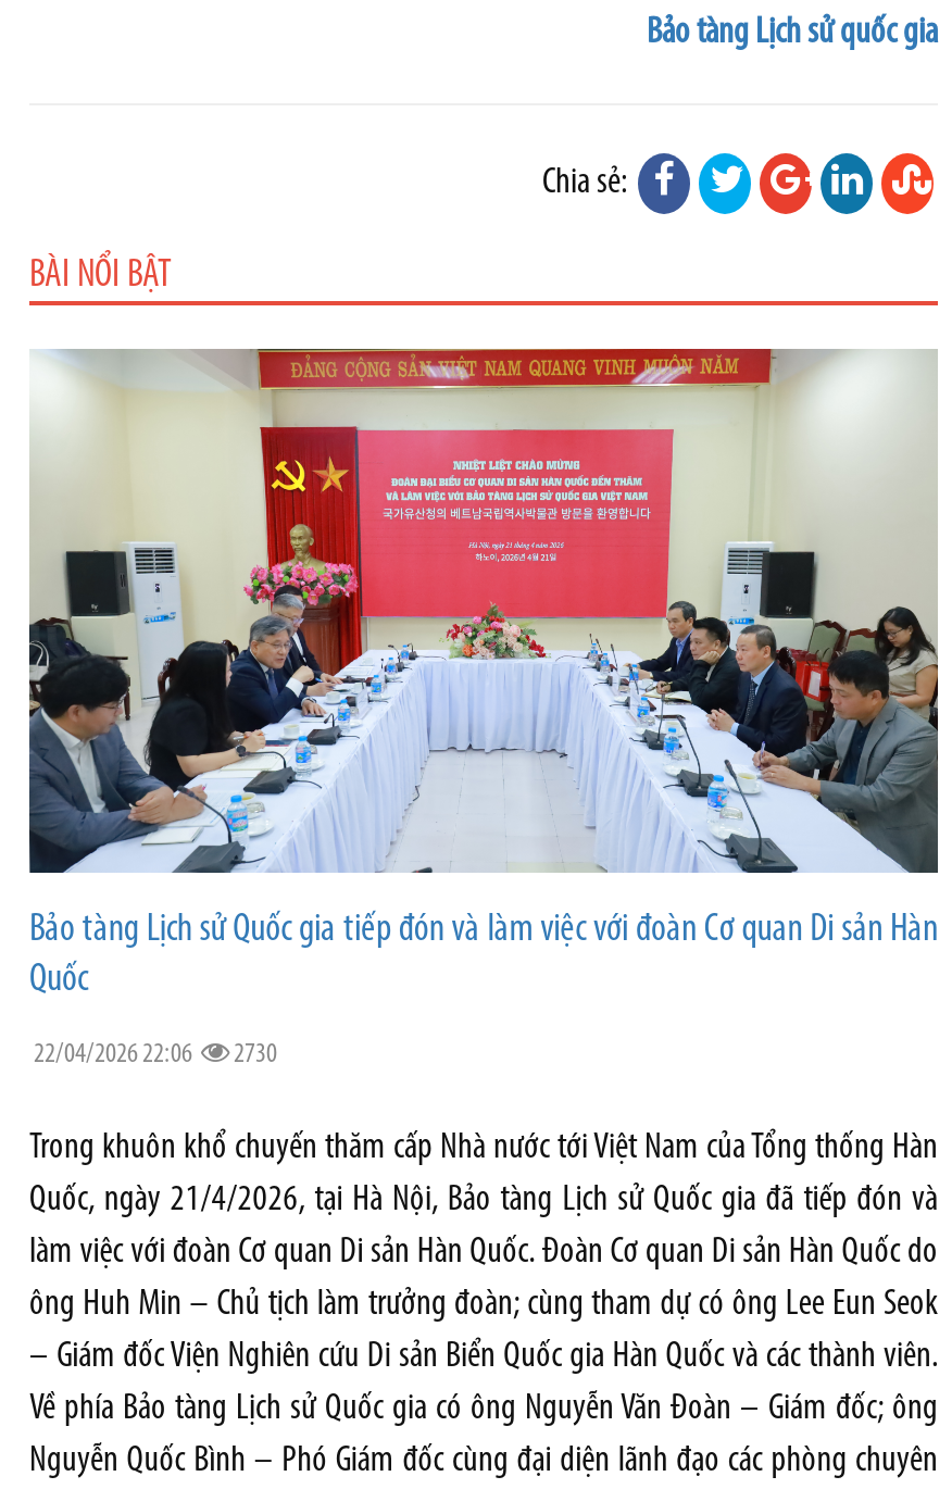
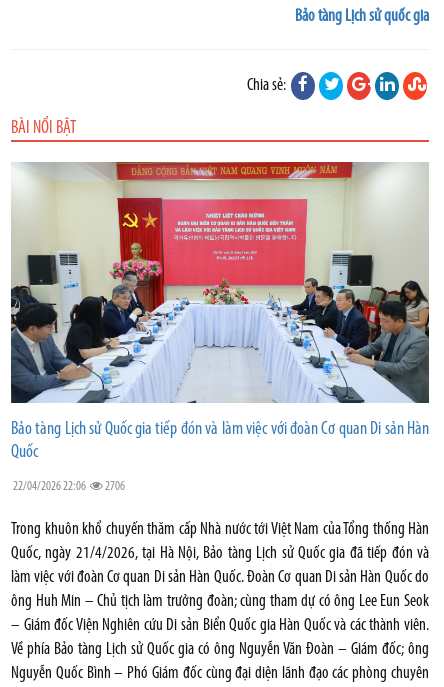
[34,1040,277,1068] 22/04/2026 22:06 2730 -> [13,480,125,493] 22/04/2026 22:06 2706

